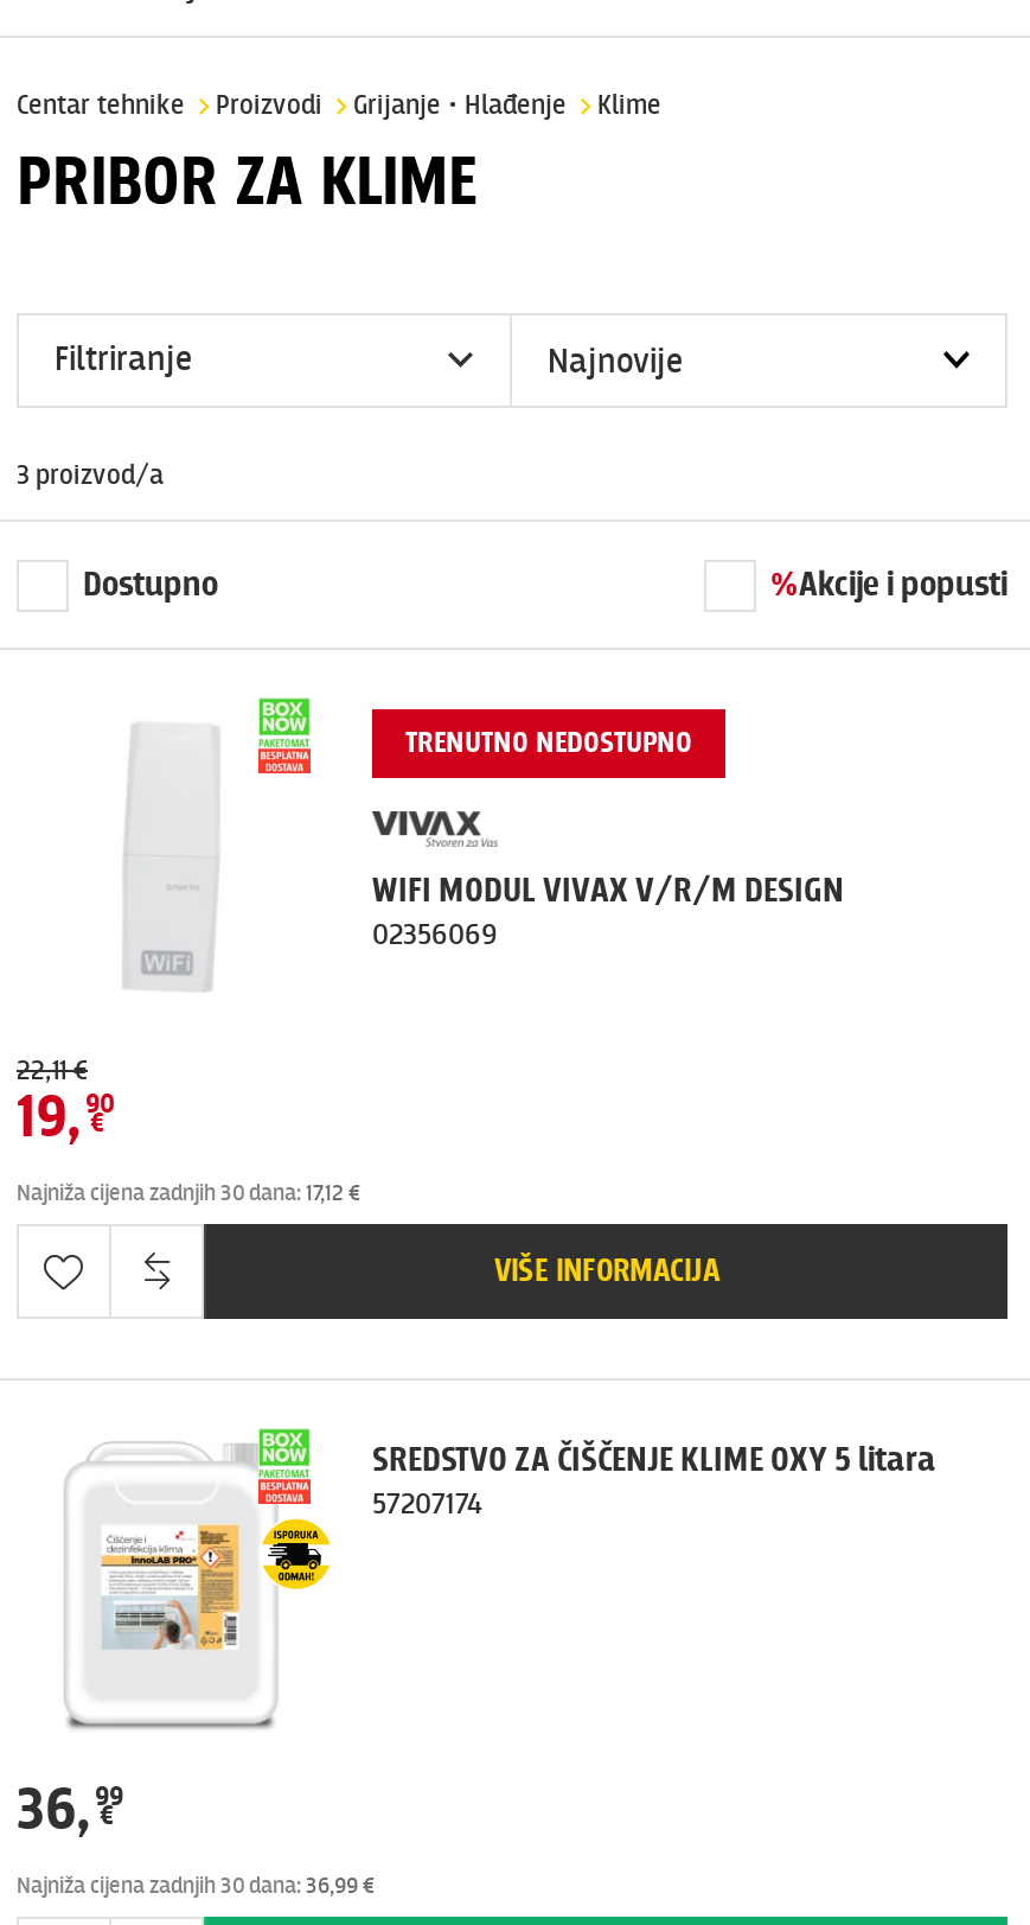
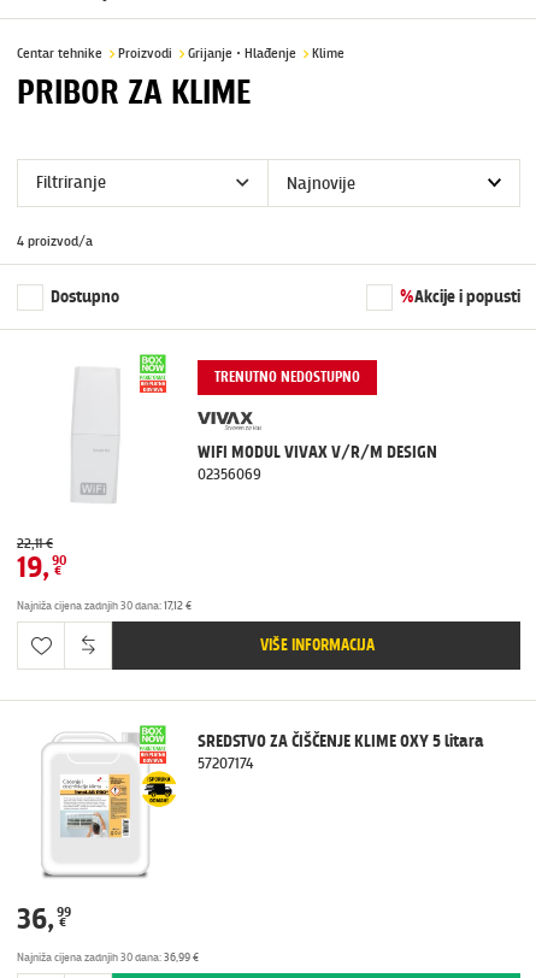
[17,458,164,493] 3 proizvod/a -> [17,232,93,251] 4 proizvod/a

